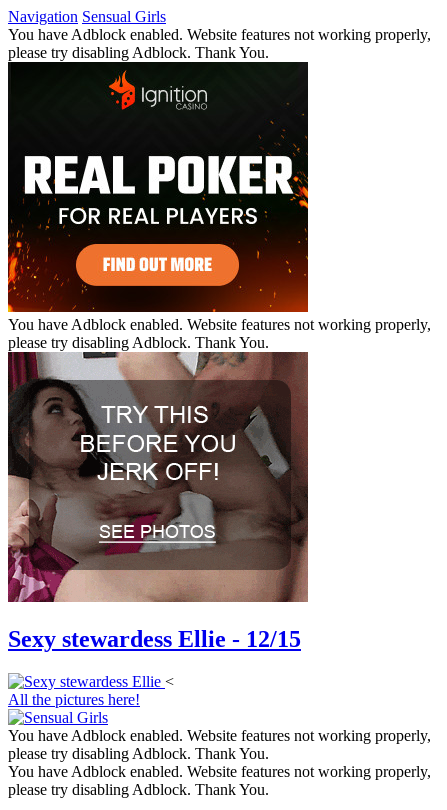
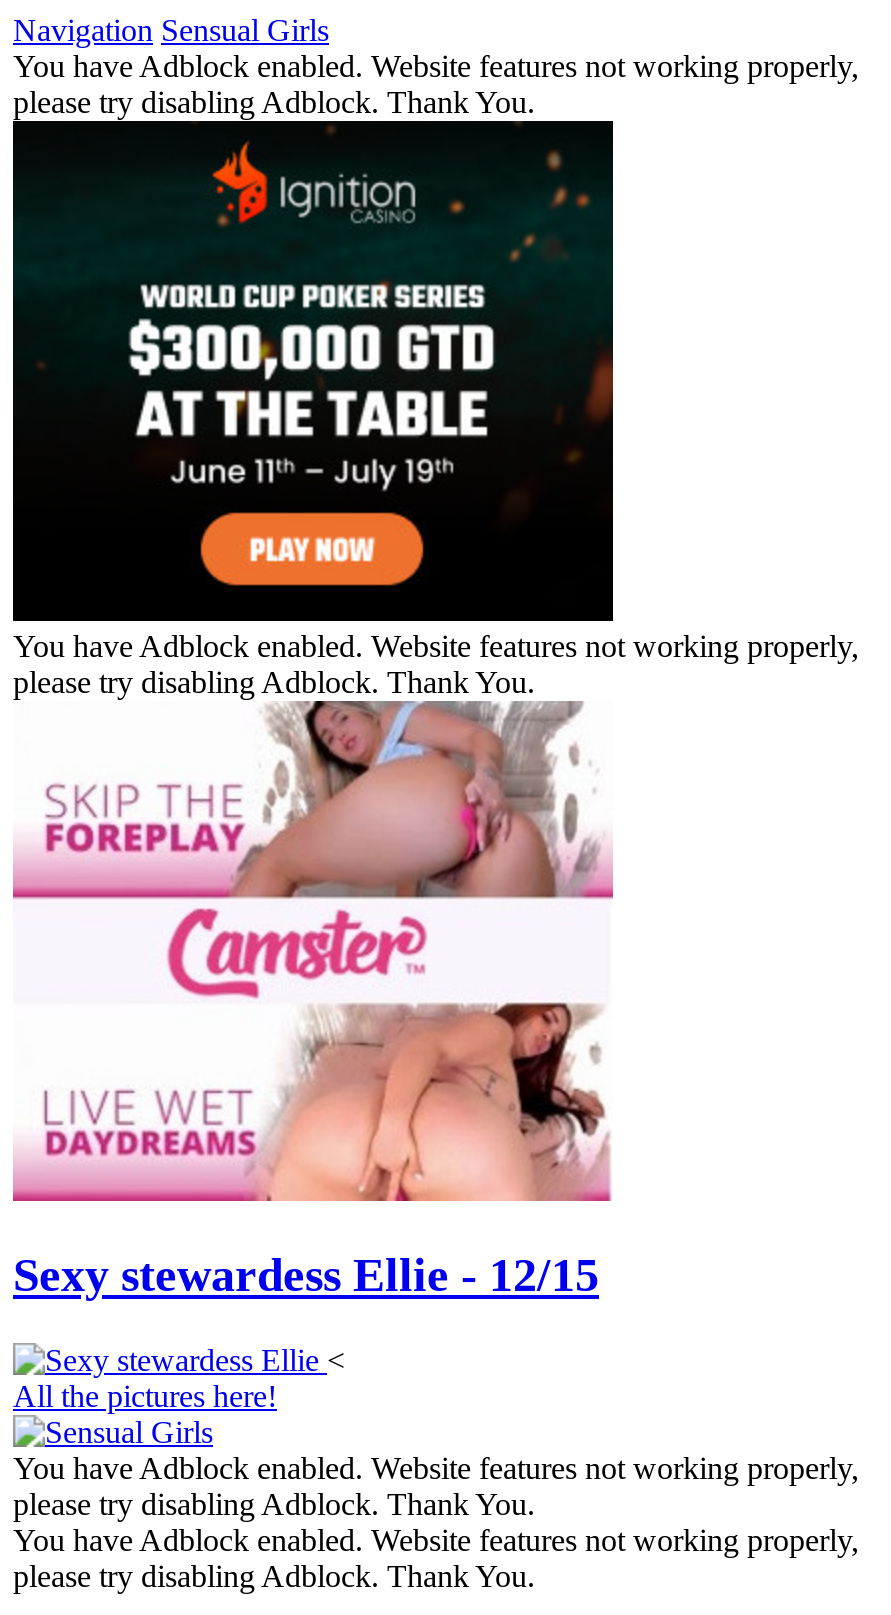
[7,70,309,313] [image] -> [11,147,615,623] [image]
[7,351,309,603] [image] -> [11,701,615,1203] [image]

